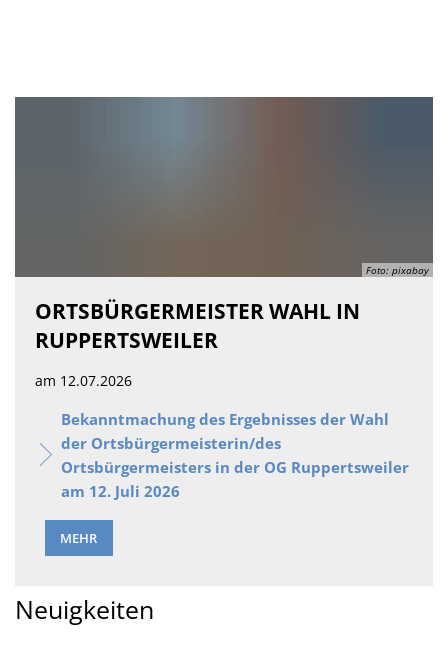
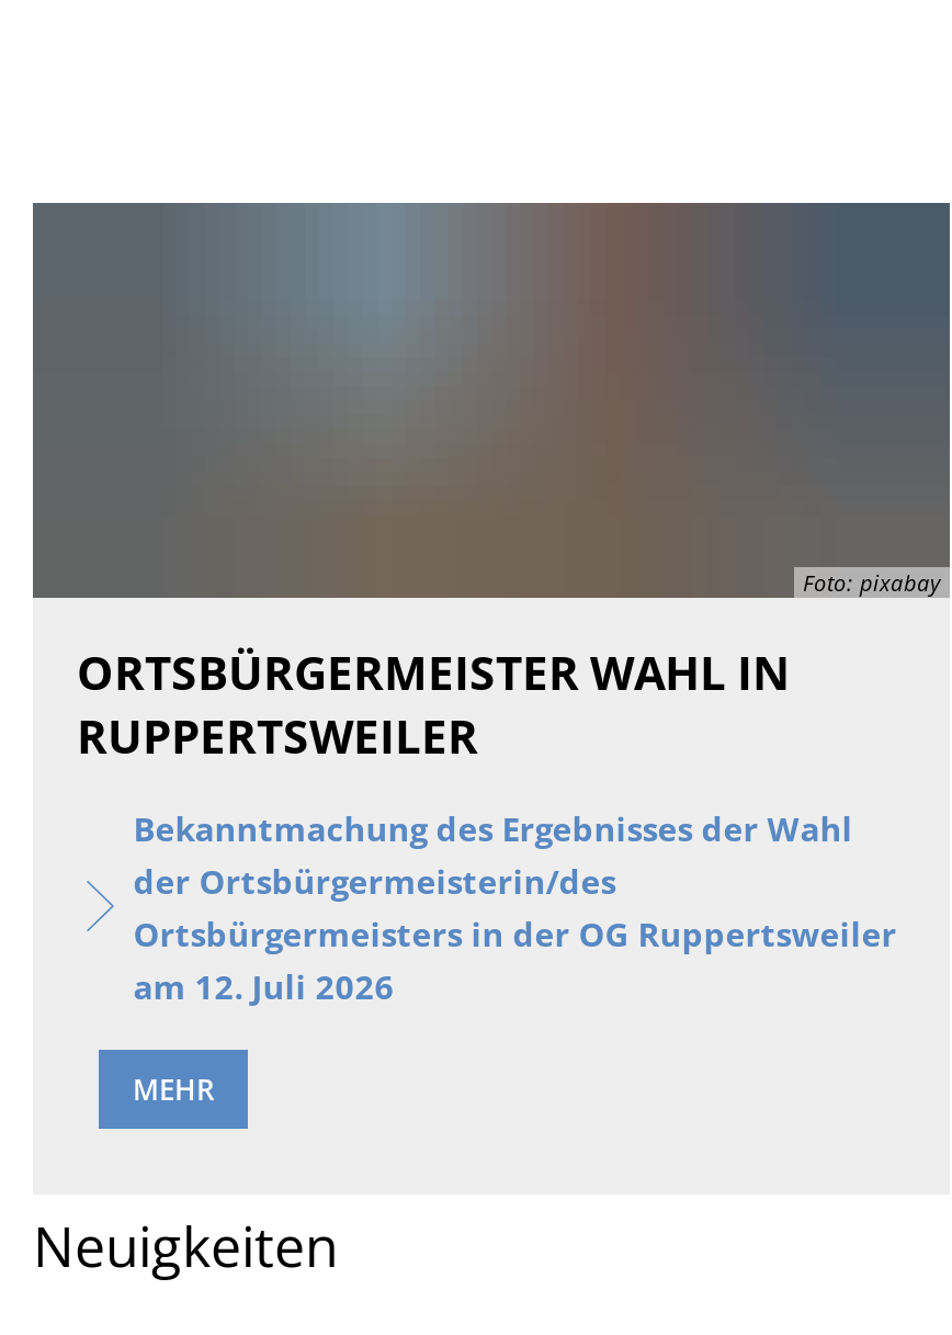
[35,371,132,390] am 12.07.2026 -> none

